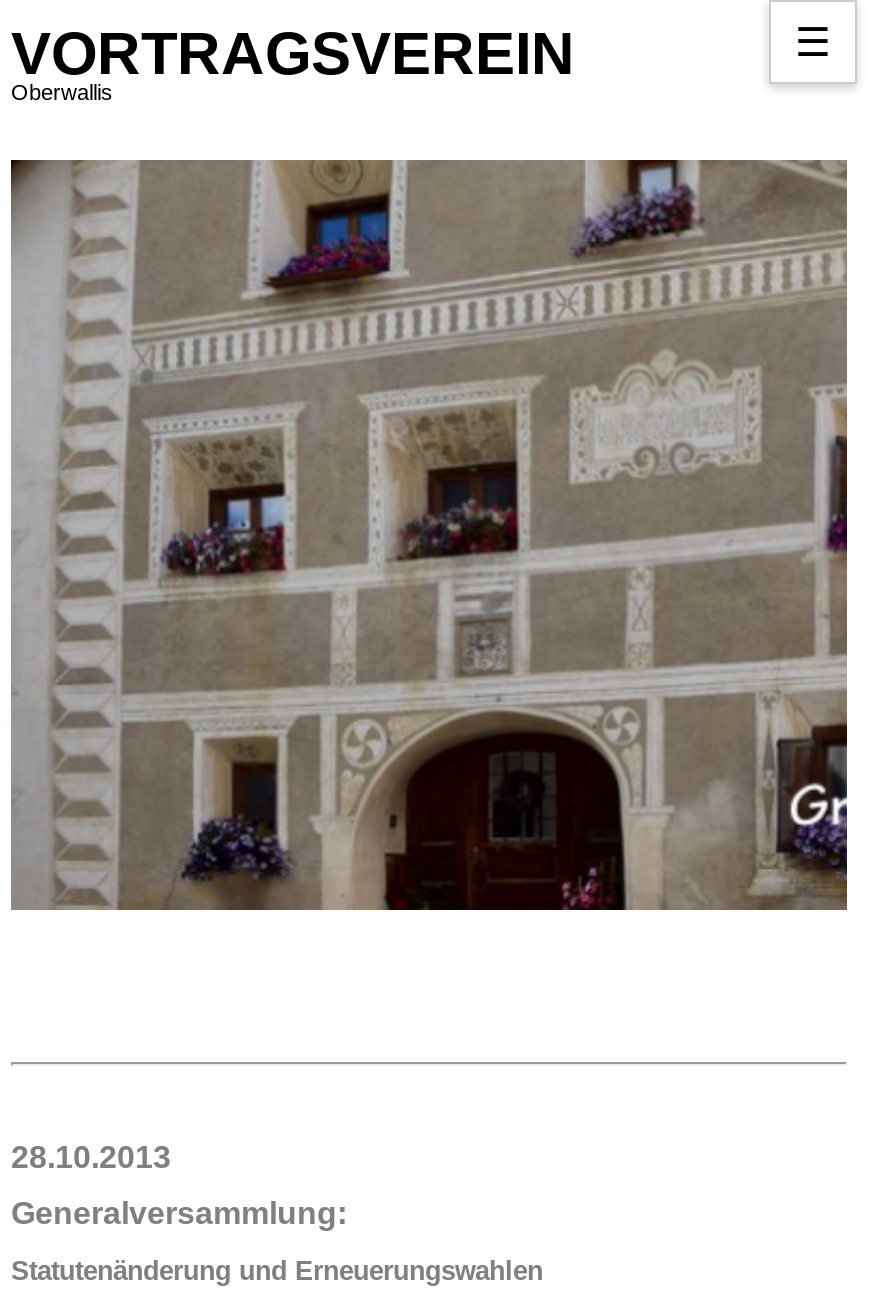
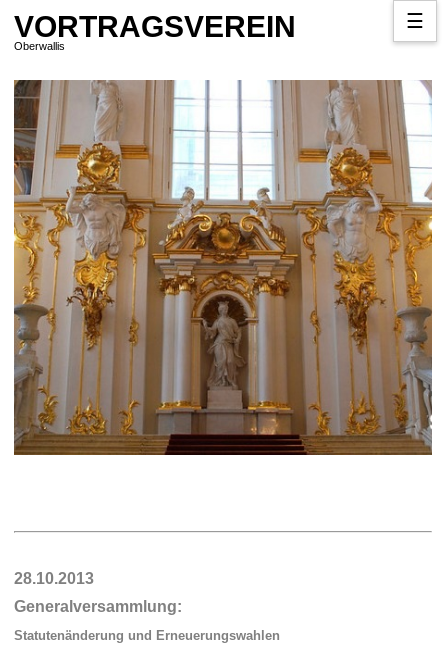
[9,158,849,912] [image] -> [13,79,433,456] [image]

